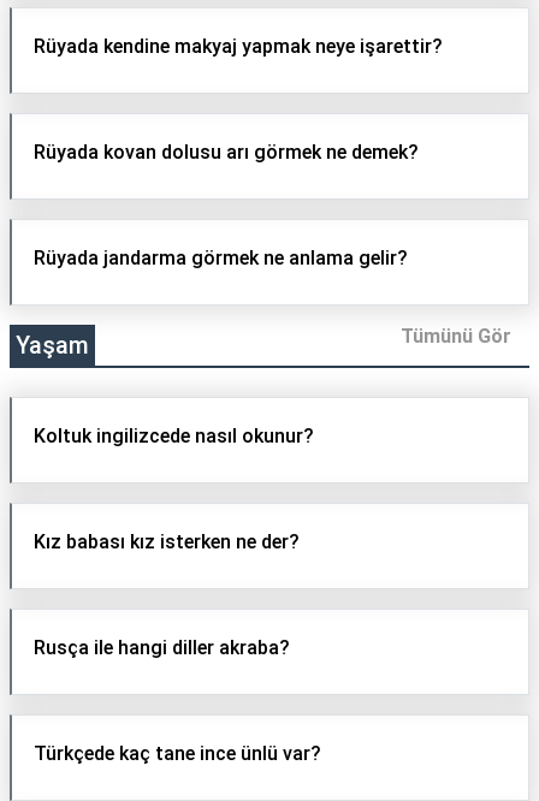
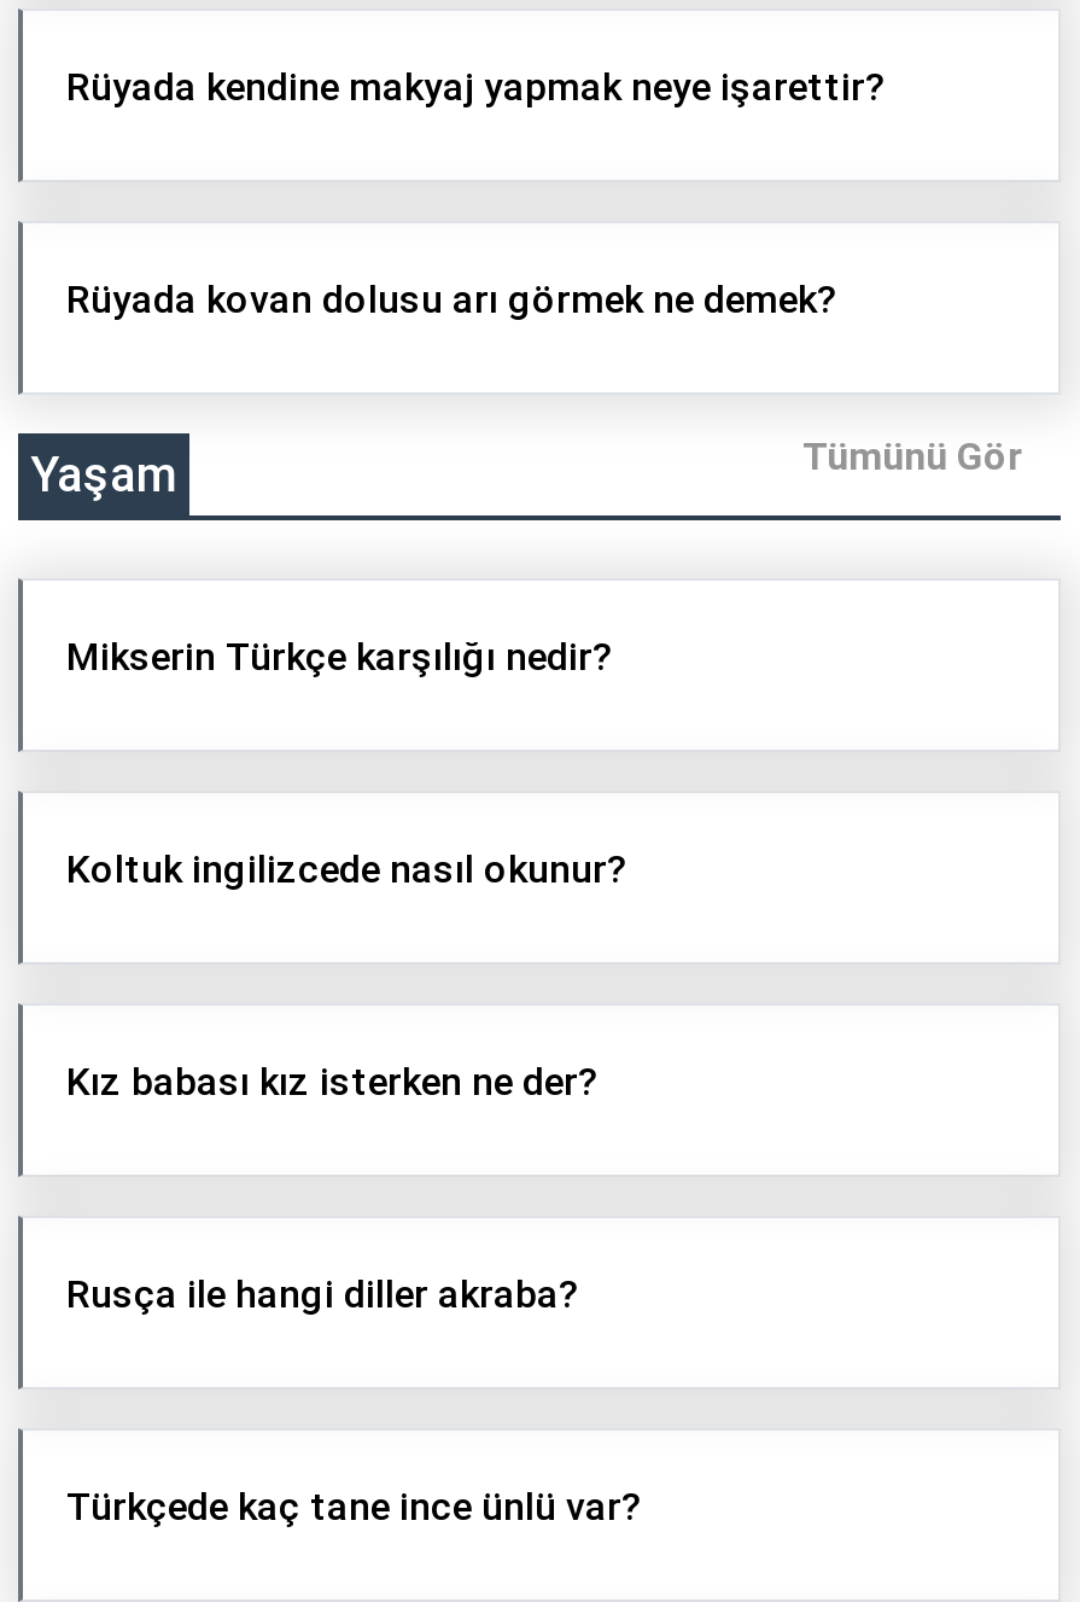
[34,247,408,270] Rüyada jandarma görmek ne anlama gelir? -> none
moved [16,325,511,360] -> [30,434,1024,504]: Yaşam | Tümünü Gör
none -> [66,635,614,681] Mikserin Türkçe karşılığı nedir?

